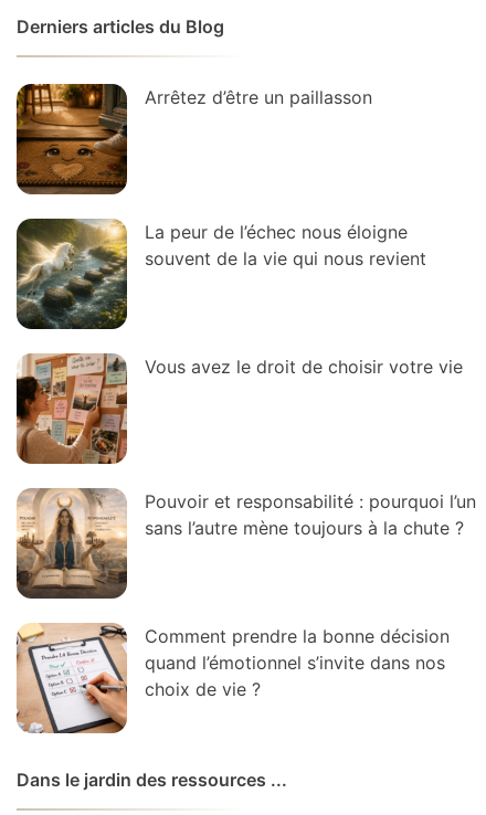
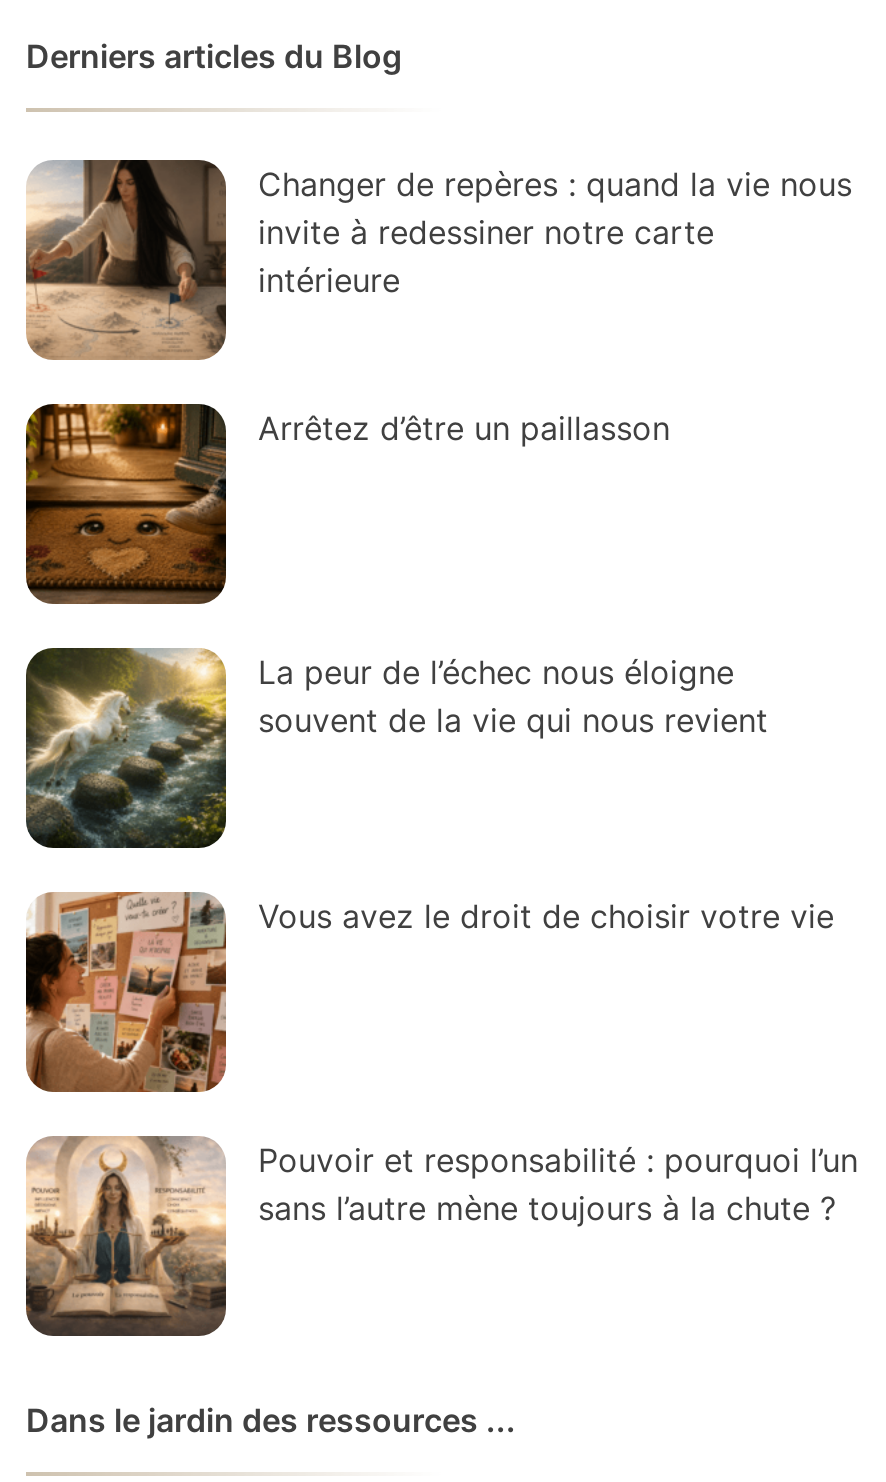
none -> [24,158,852,360] [image] | Changer de repères : quand la vie nous | invite à redessiner notre carte | intérieure
moved [14,82,476,539] -> [22,400,858,1228]: [image] | Arrêtez d’être un paillasson | La peur de l’échec nous éloigne | souvent de la vie qui nous revient | Vous avez le droit de choisir votre vie | Pouvoir et responsabilité : pourquoi l’un | sans l’autre mène toujours à la chute ?
moved [15,487,129,597] -> [24,1134,230,1334]: [image]
[15,623,450,734] [image] | Comment prendre la bonne décision | quand l’émotionnel s’invite dans nos | choix de vie ? -> none

